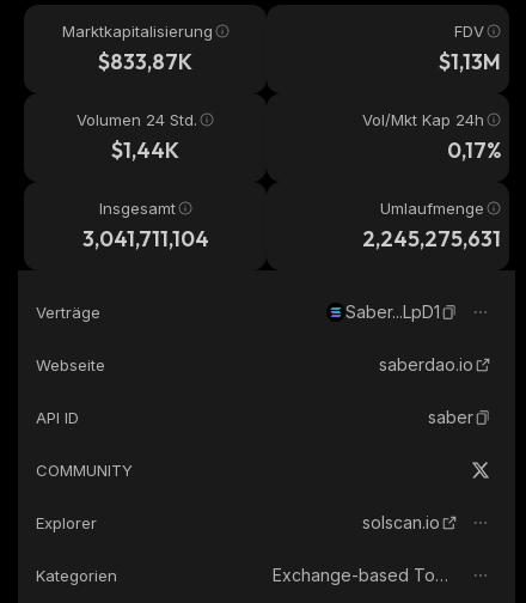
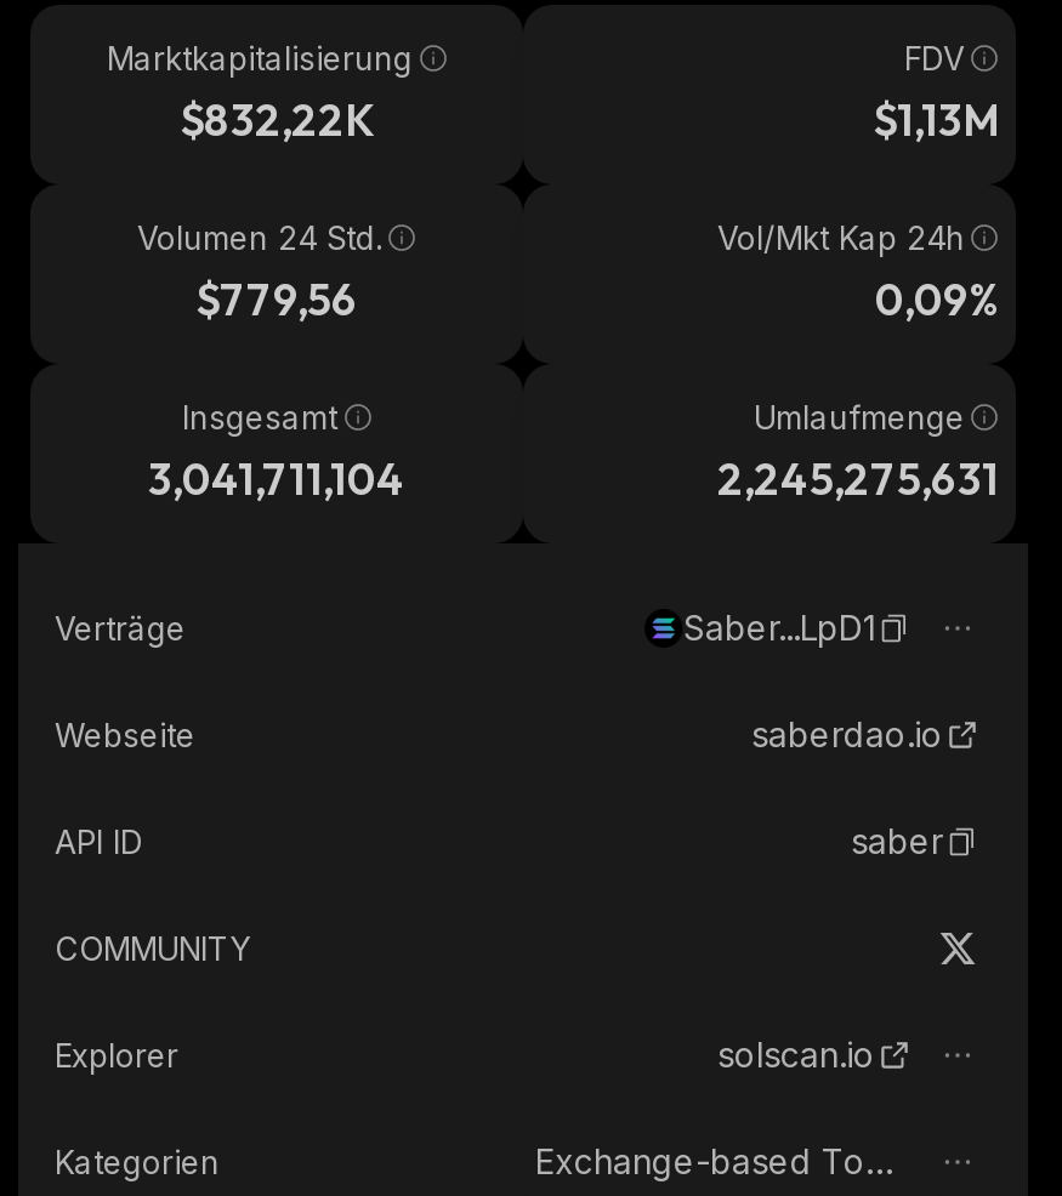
[98,48,192,75] $833,87K -> [180,92,374,148] $832,22K
[111,136,179,164] $1,44K -> [195,272,358,328] $779,56
[447,136,501,164] 0,17% -> [875,272,999,328] 0,09%

